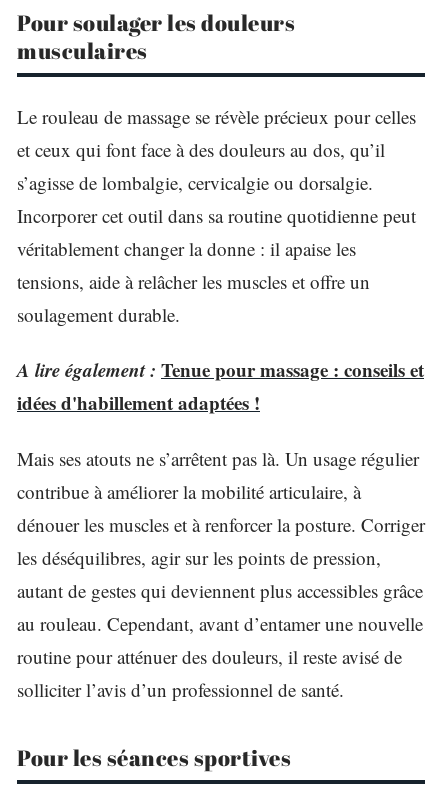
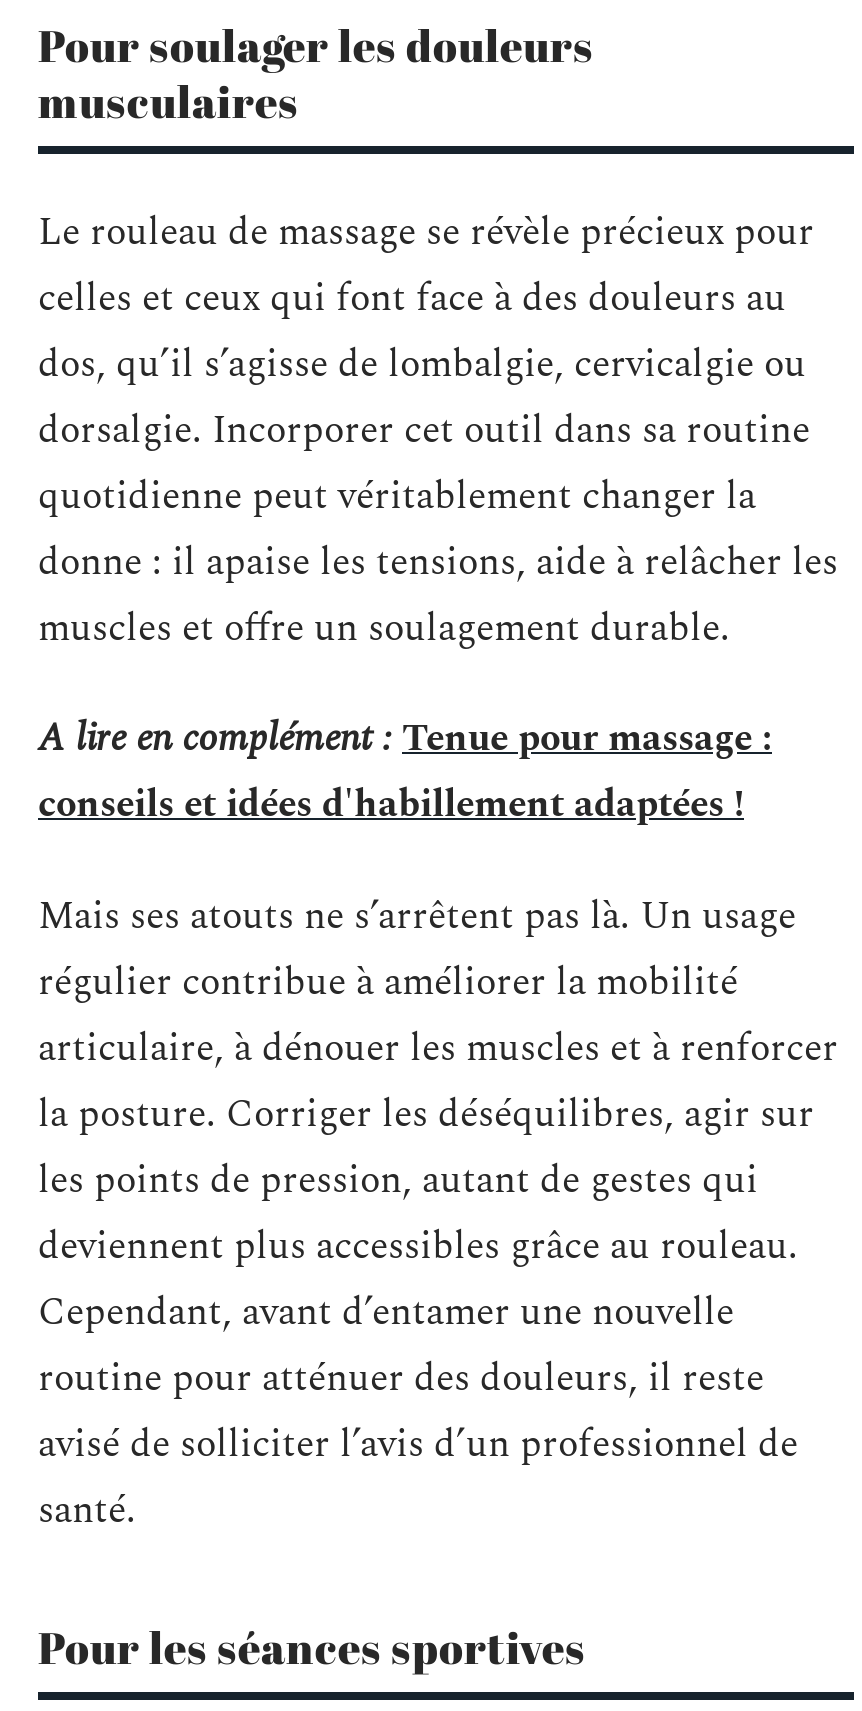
[17,356,424,416] A lire également : Tenue pour massage : conseils et | idées d'habillement adaptées ! -> [38,710,772,834] A lire en complément : Tenue pour massage : | conseils et idées d'habillement adaptées !

